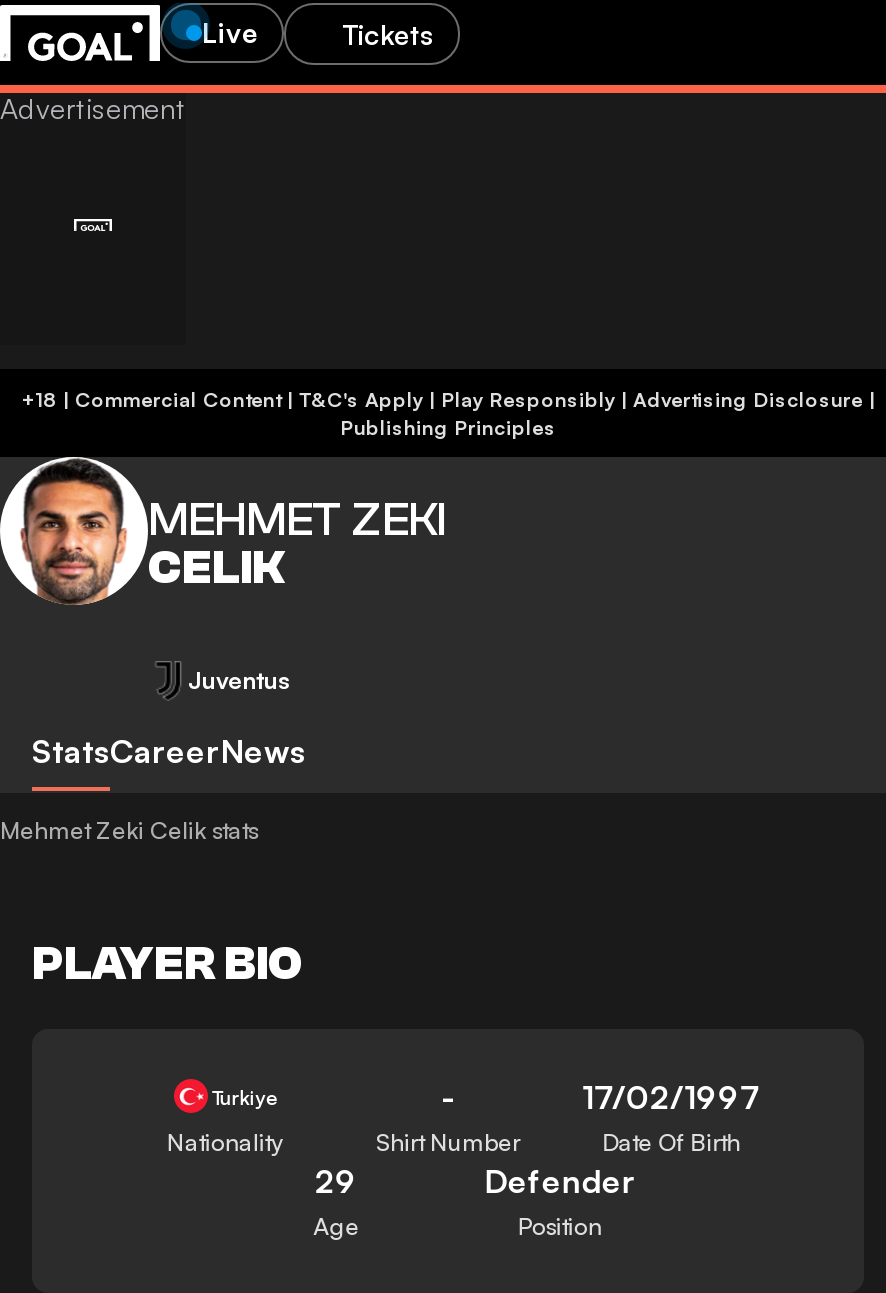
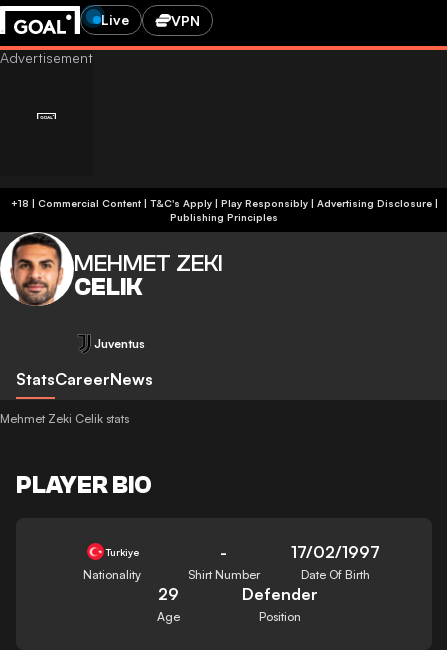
[342,16,434,50] Tickets -> [171,11,200,28] VPN

